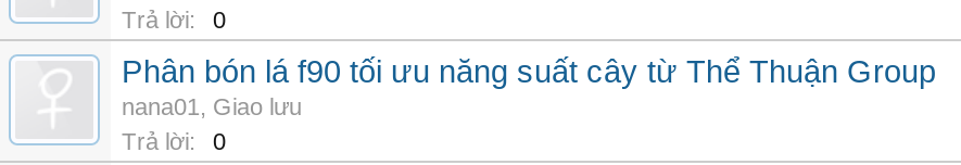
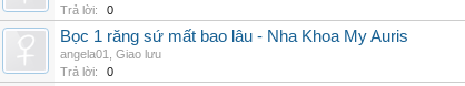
[122,54,936,119] Phân bón lá f90 tối ưu năng suất cây từ Thể Thuận Group | nana01, Giao lưu -> [60,28,408,61] Bọc 1 răng sứ mất bao lâu - Nha Khoa My Auris | angela01, Giao lưu

